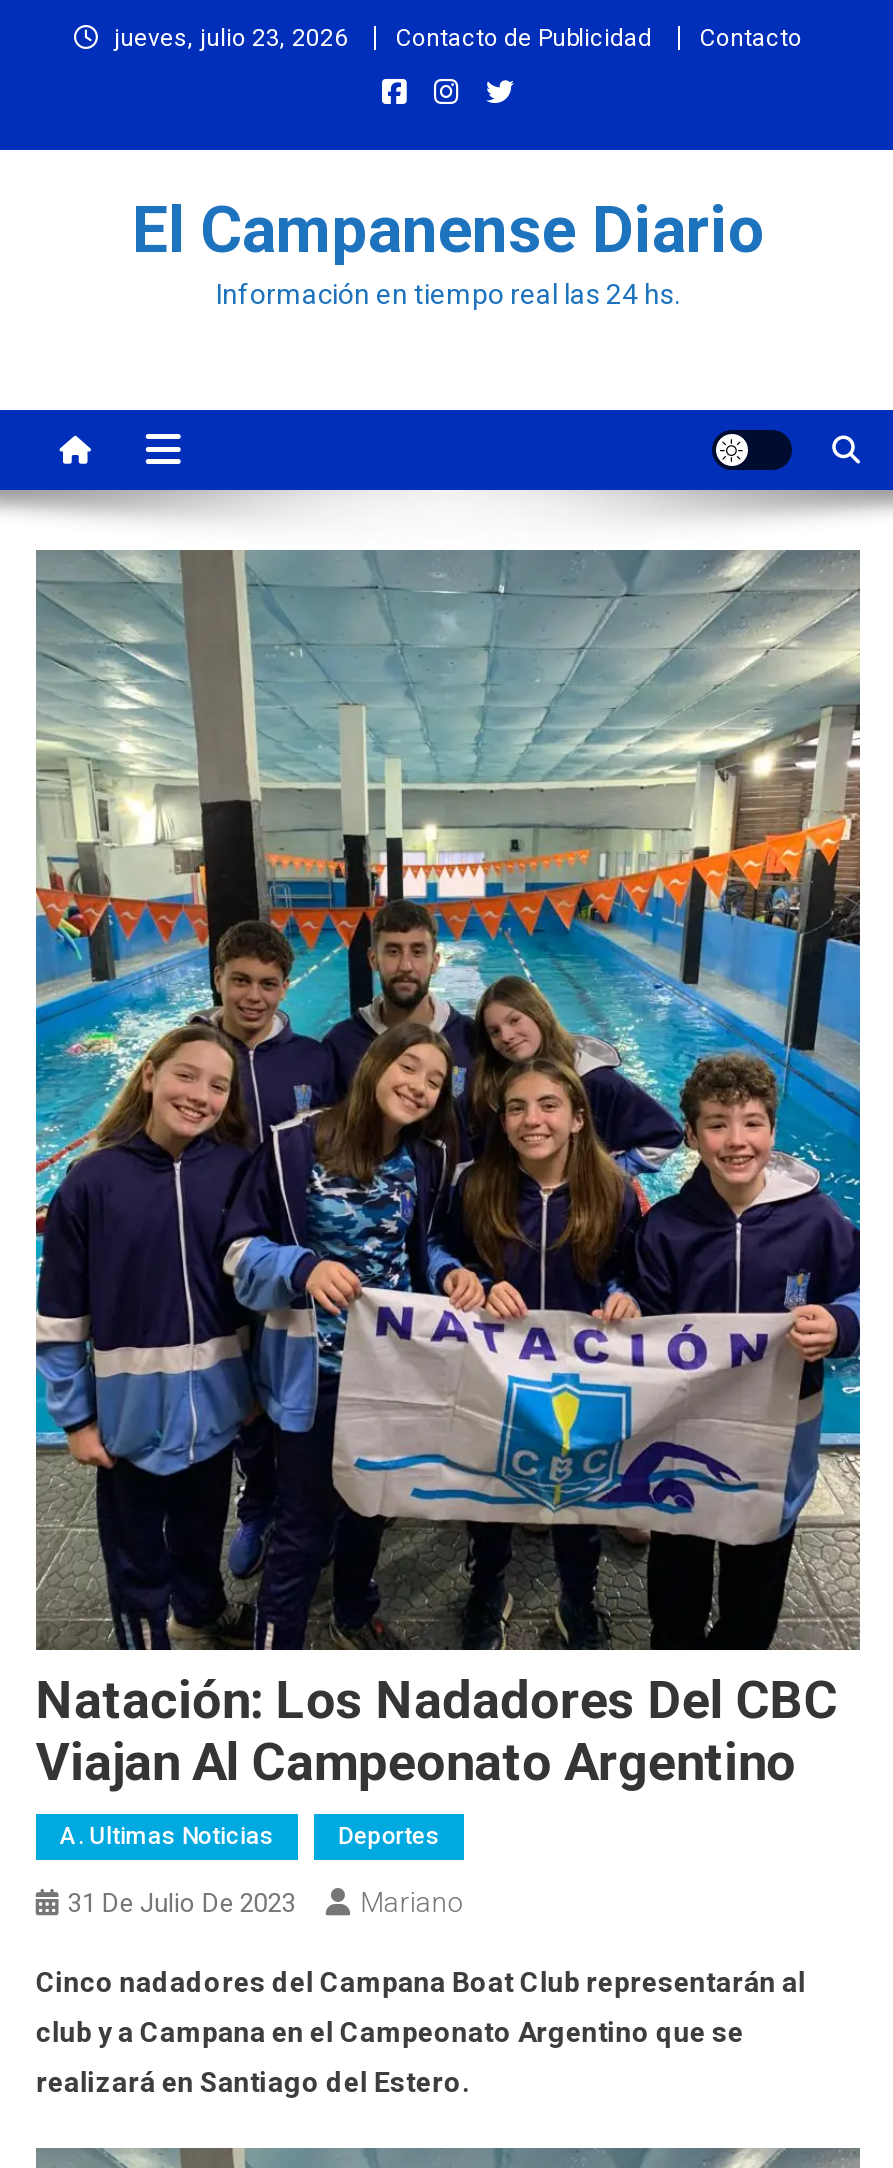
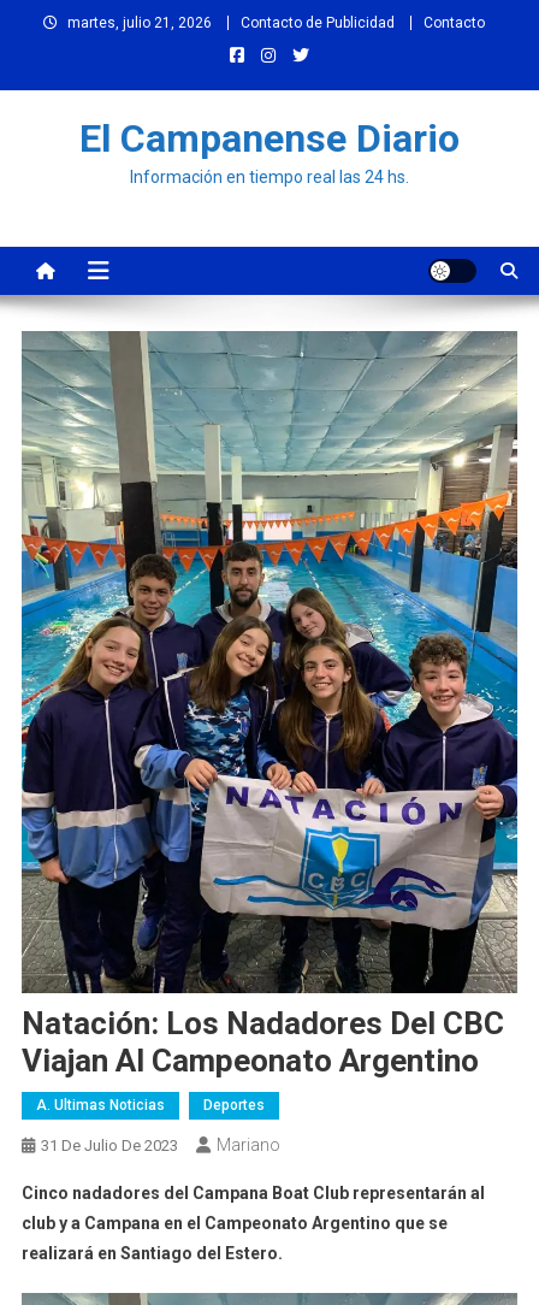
[114,24,802,52] jueves, julio 23, 2026 Contacto de Publicidad Contacto -> [67,14,484,31] martes, julio 21, 2026 Contacto de Publicidad Contacto

